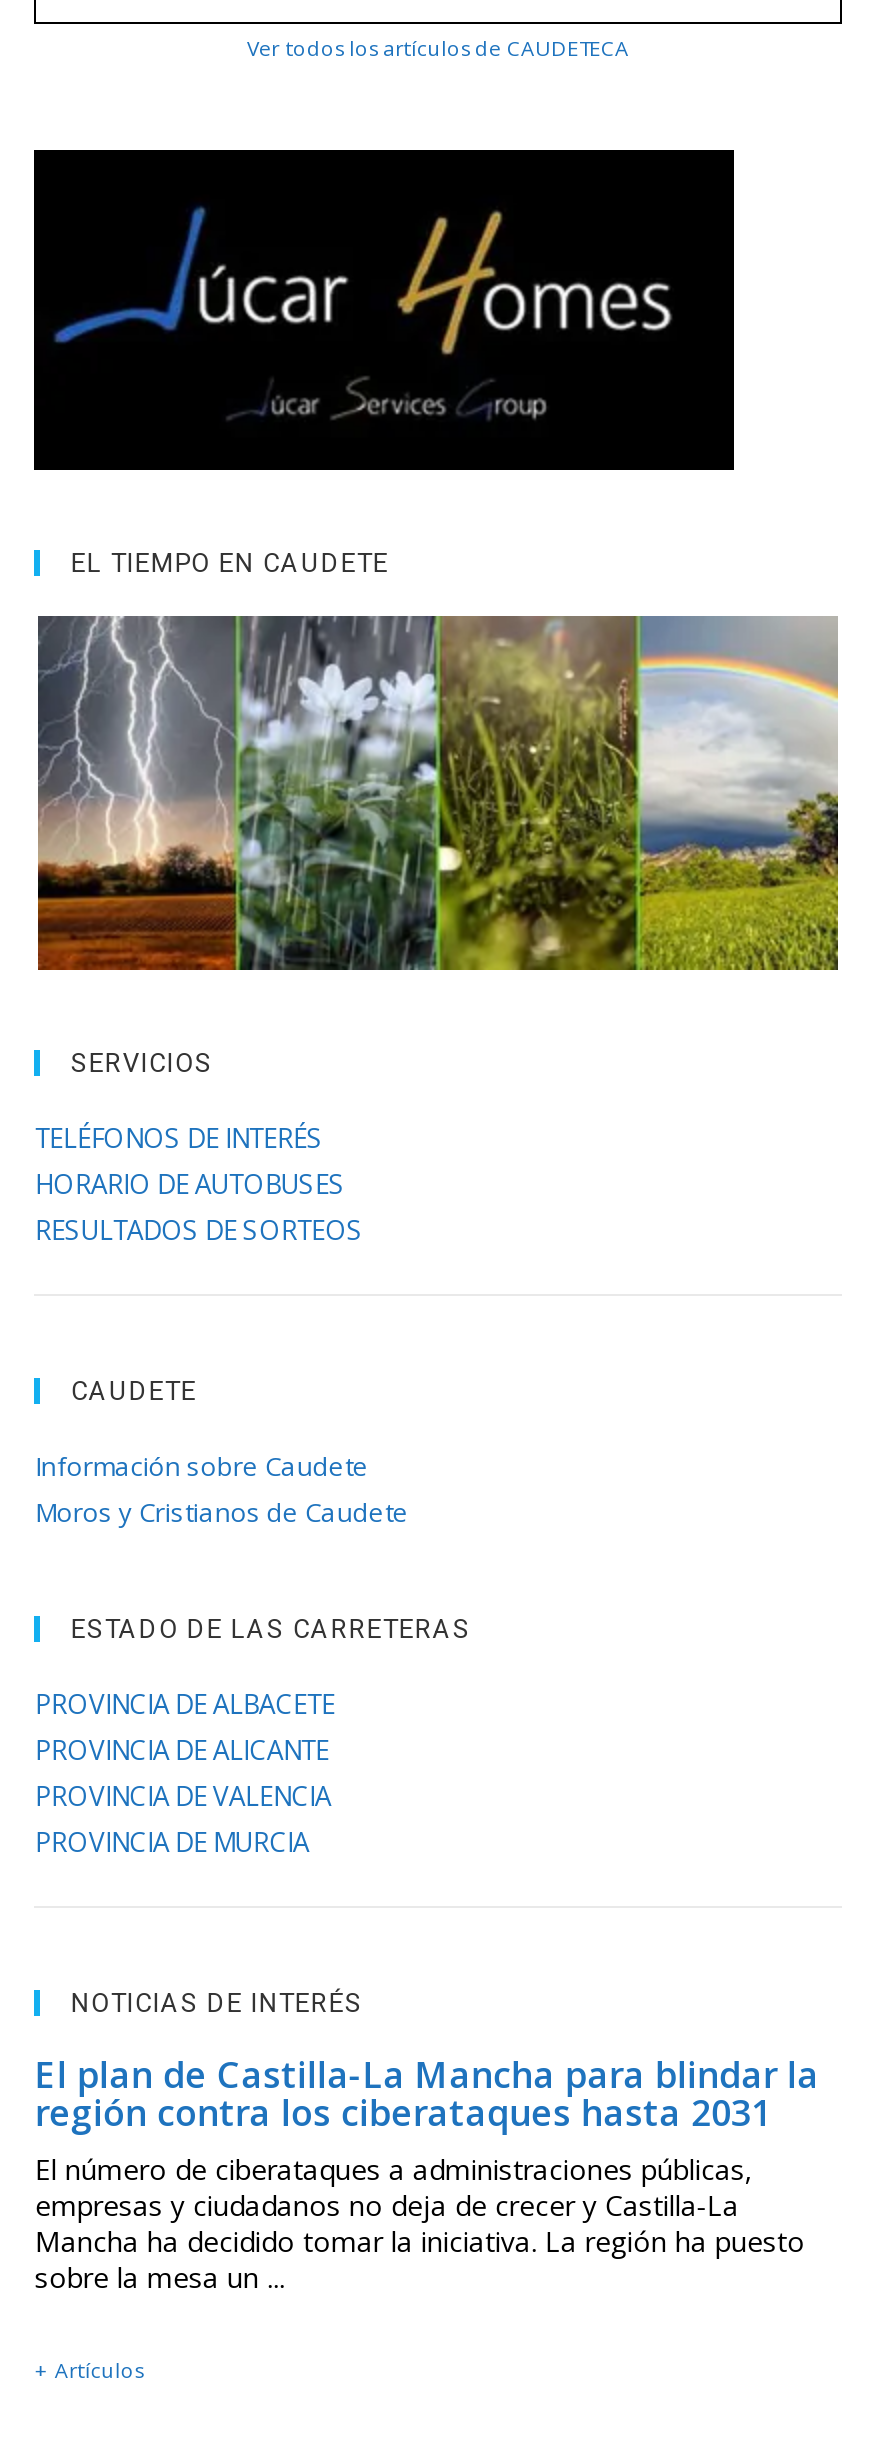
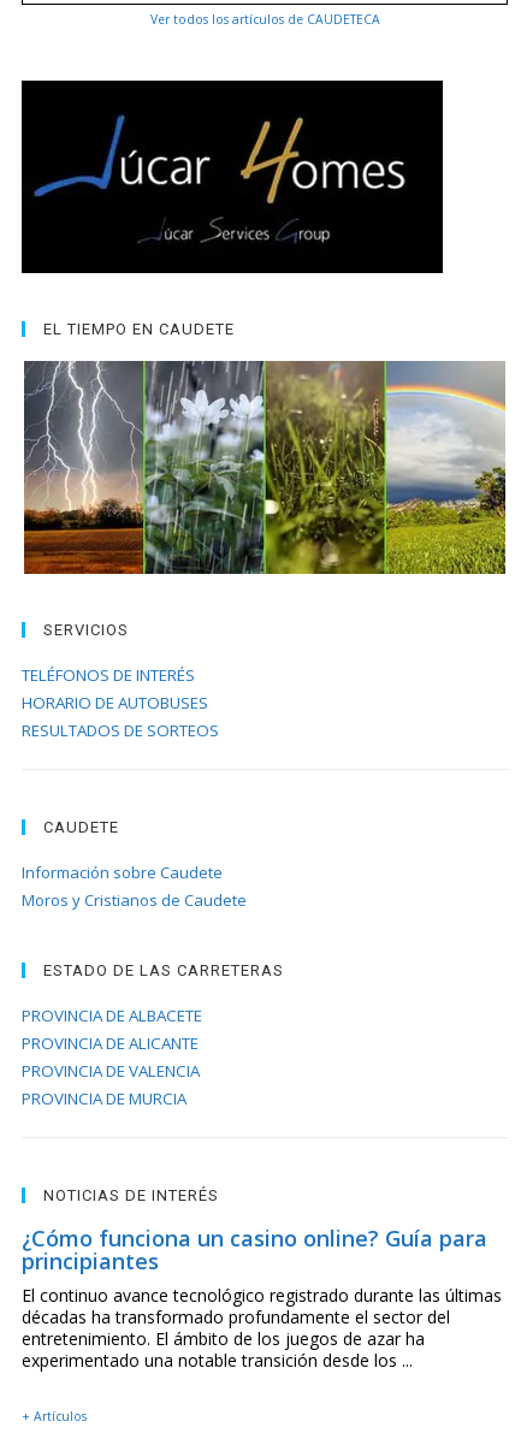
[35,2050,819,2296] El plan de Castilla-La Mancha para blindar la | región contra los ciberataques hasta 2031 | El número de ciberataques a administraciones públicas, | empresas y ciudadanos no deja de crecer y Castilla-La | Mancha ha decidido tomar la iniciativa. La región ha puesto | sobre la mesa un ... -> [22,1224,502,1372] ¿Cómo funciona un casino online? Guía para | principiantes | El continuo avance tecnológico registrado durante las últimas | décadas ha transformado profundamente el sector del | entretenimiento. El ámbito de los juegos de azar ha | experimentado una notable transición desde los ...

